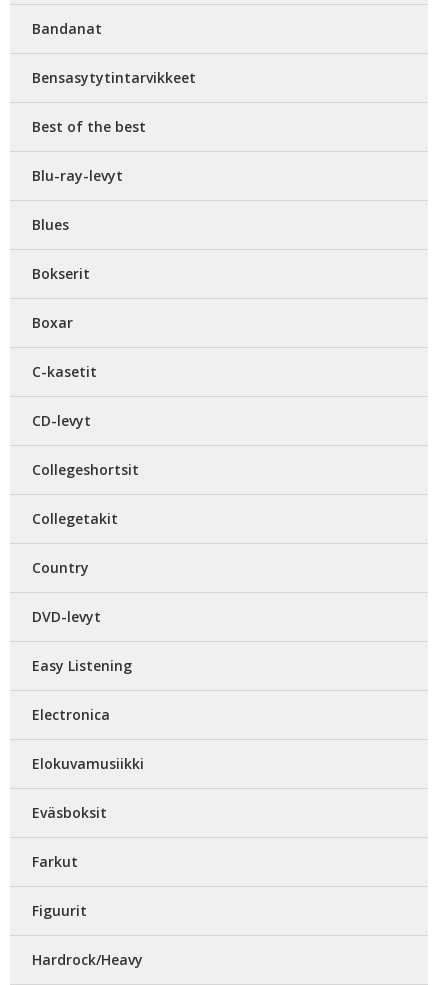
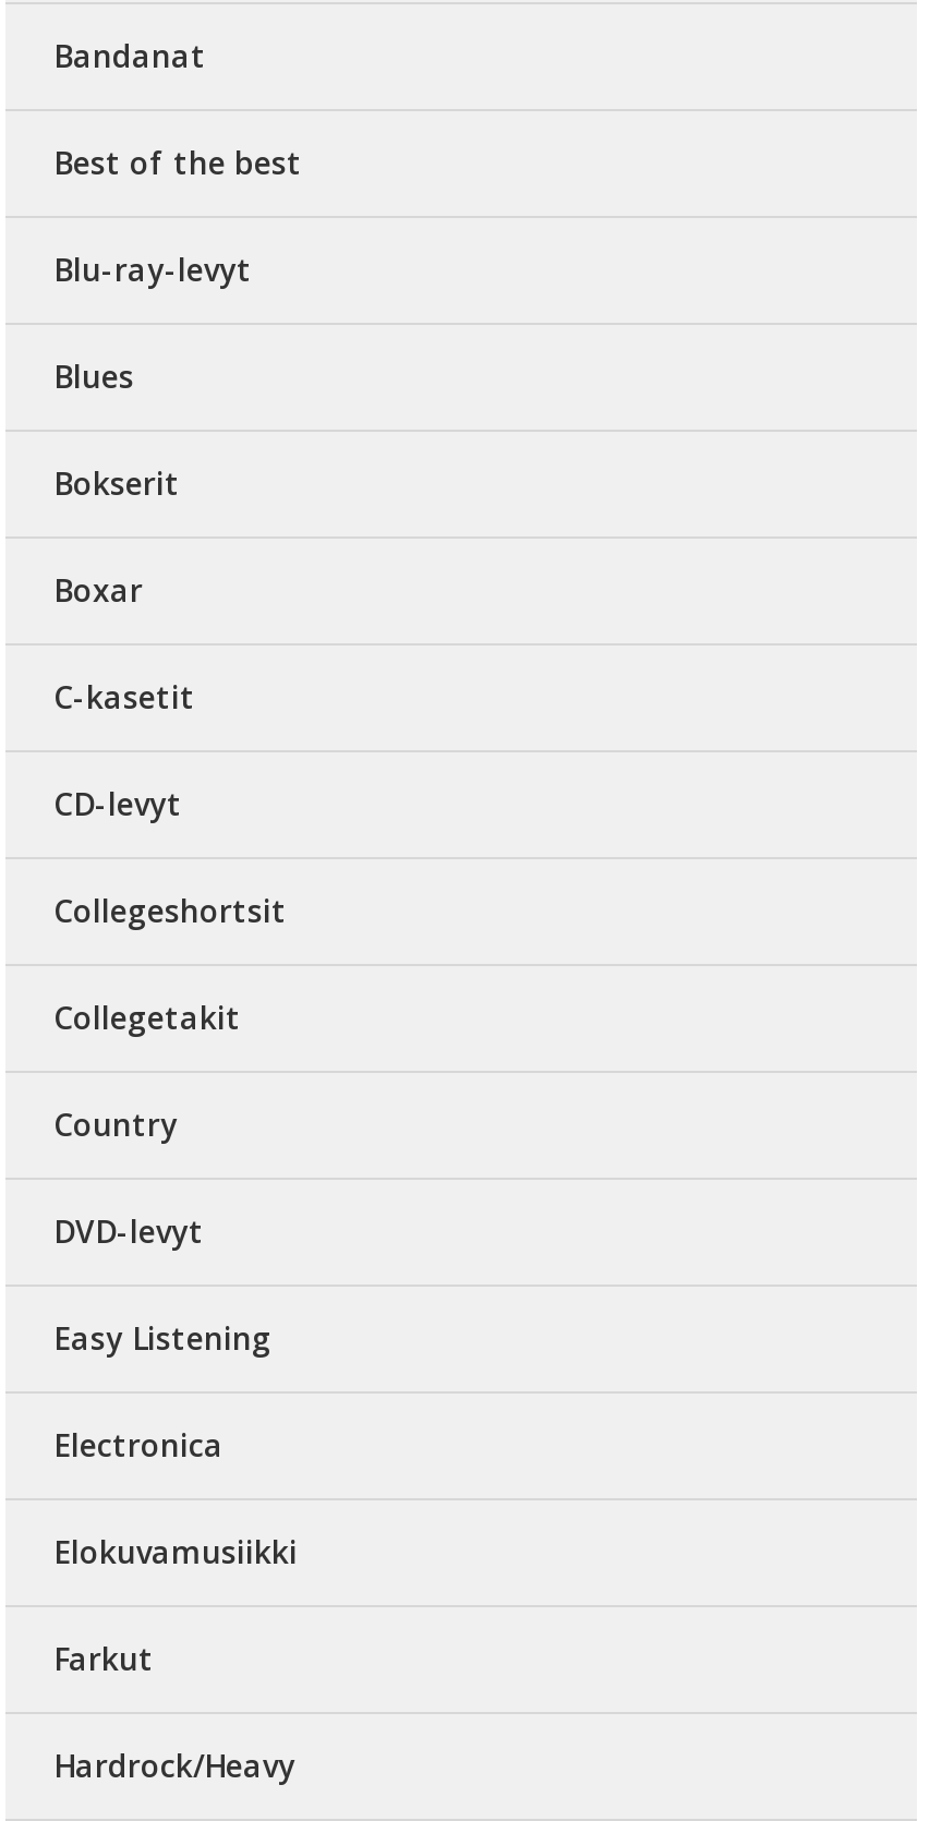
[32,68,196,87] Bensasytytintarvikkeet -> none
[32,803,107,822] Eväsboksit -> none
[32,901,87,920] Figuurit -> none

